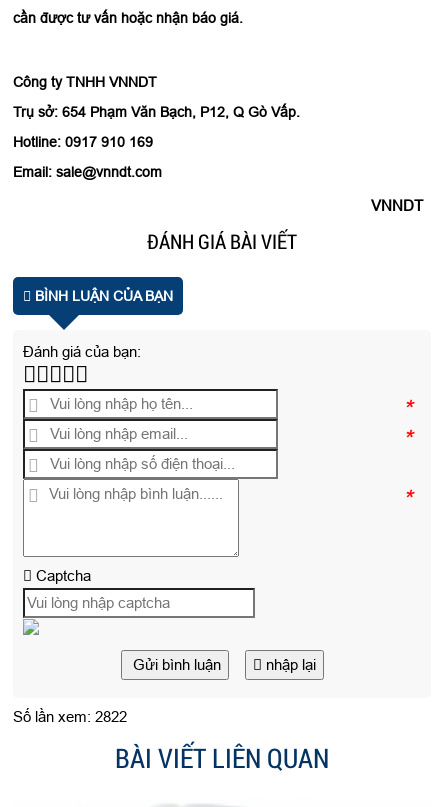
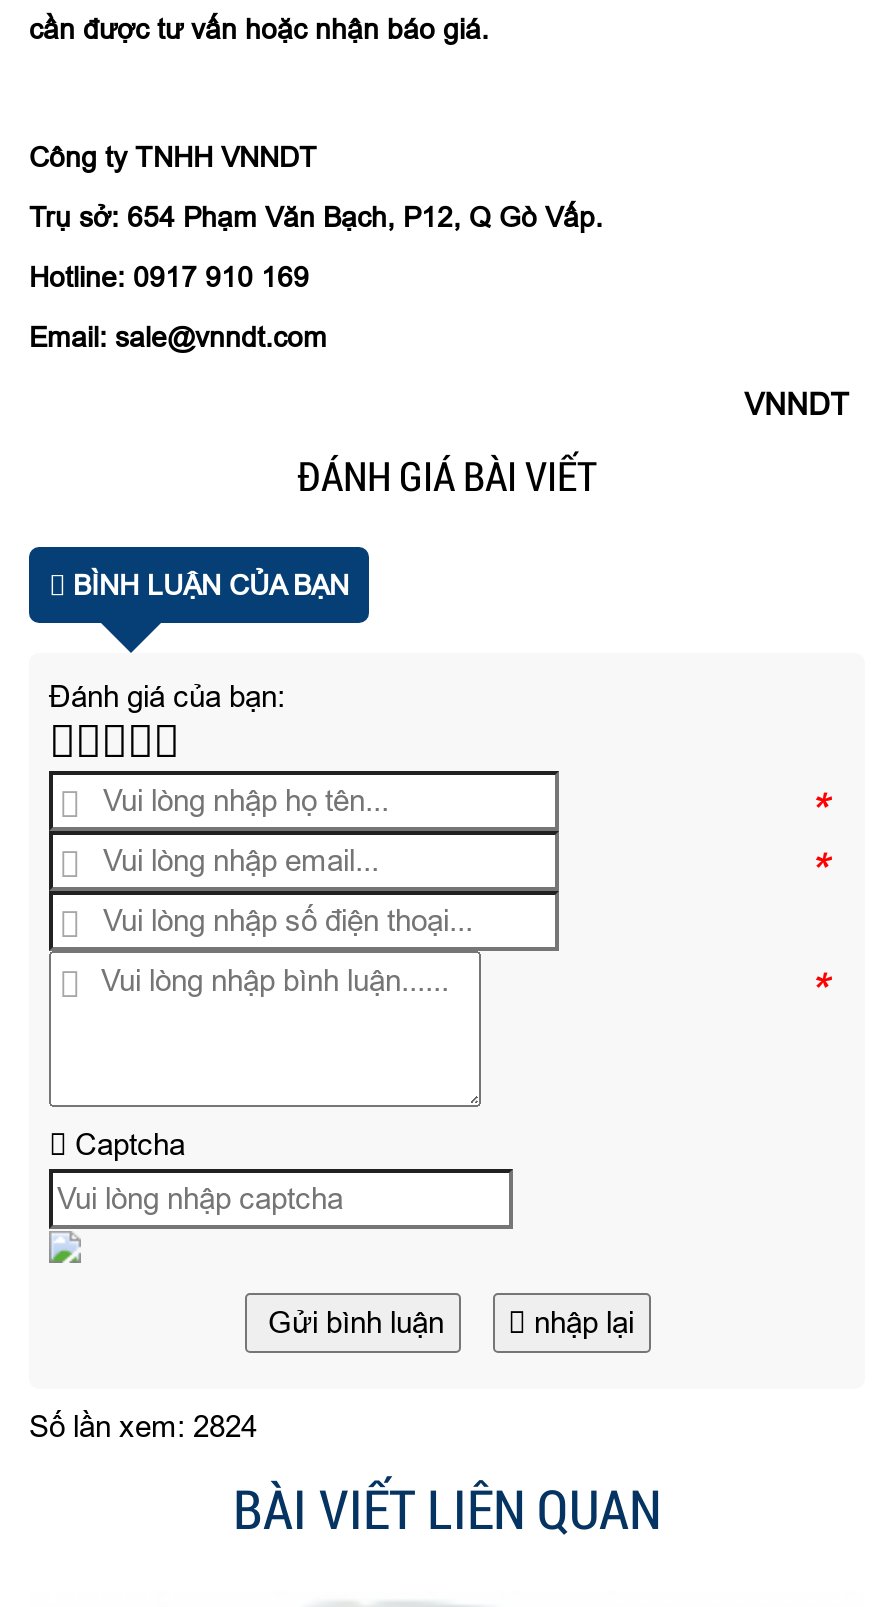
[13,708,127,725] Số lần xem: 2822 -> [29,1409,257,1443] Số lần xem: 2824

